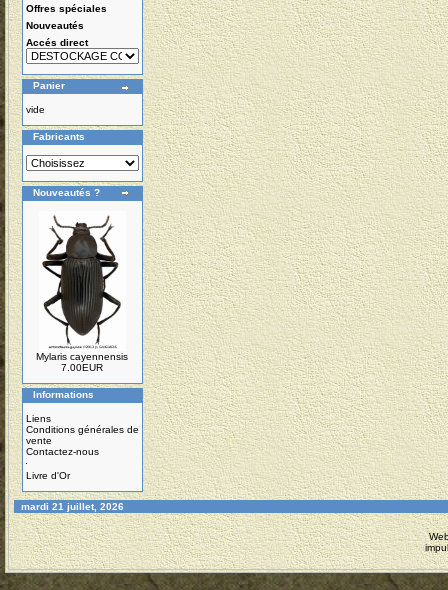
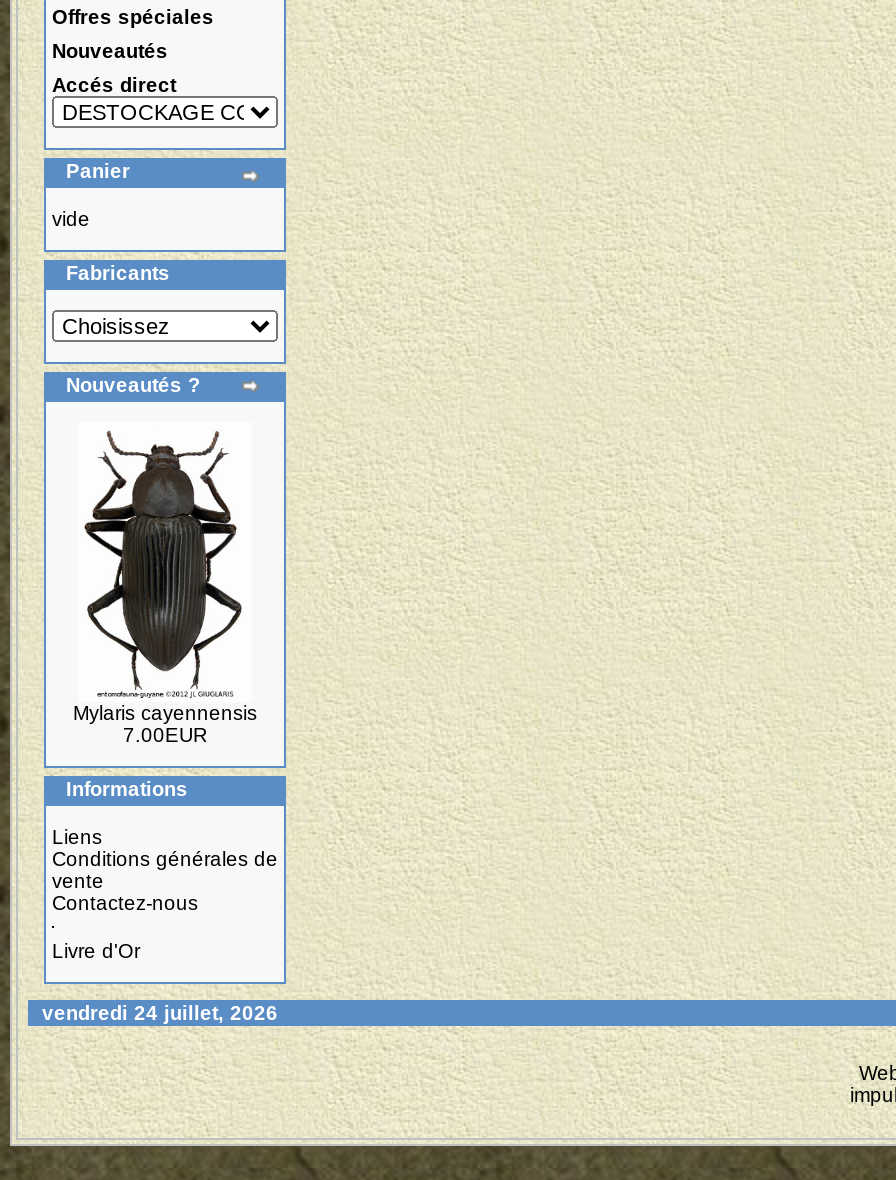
[15,501,130,512] mardi 21 juillet, 2026 -> [30,1002,290,1024] vendredi 24 juillet, 2026

